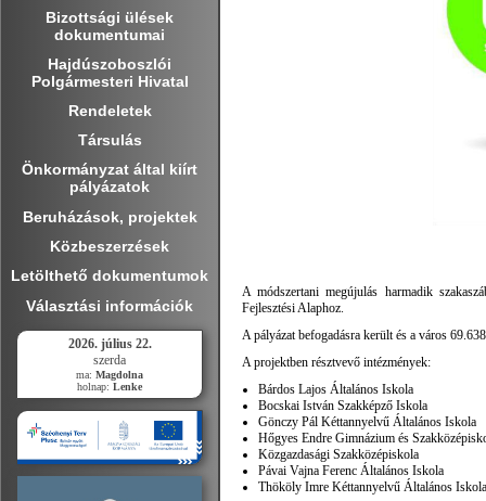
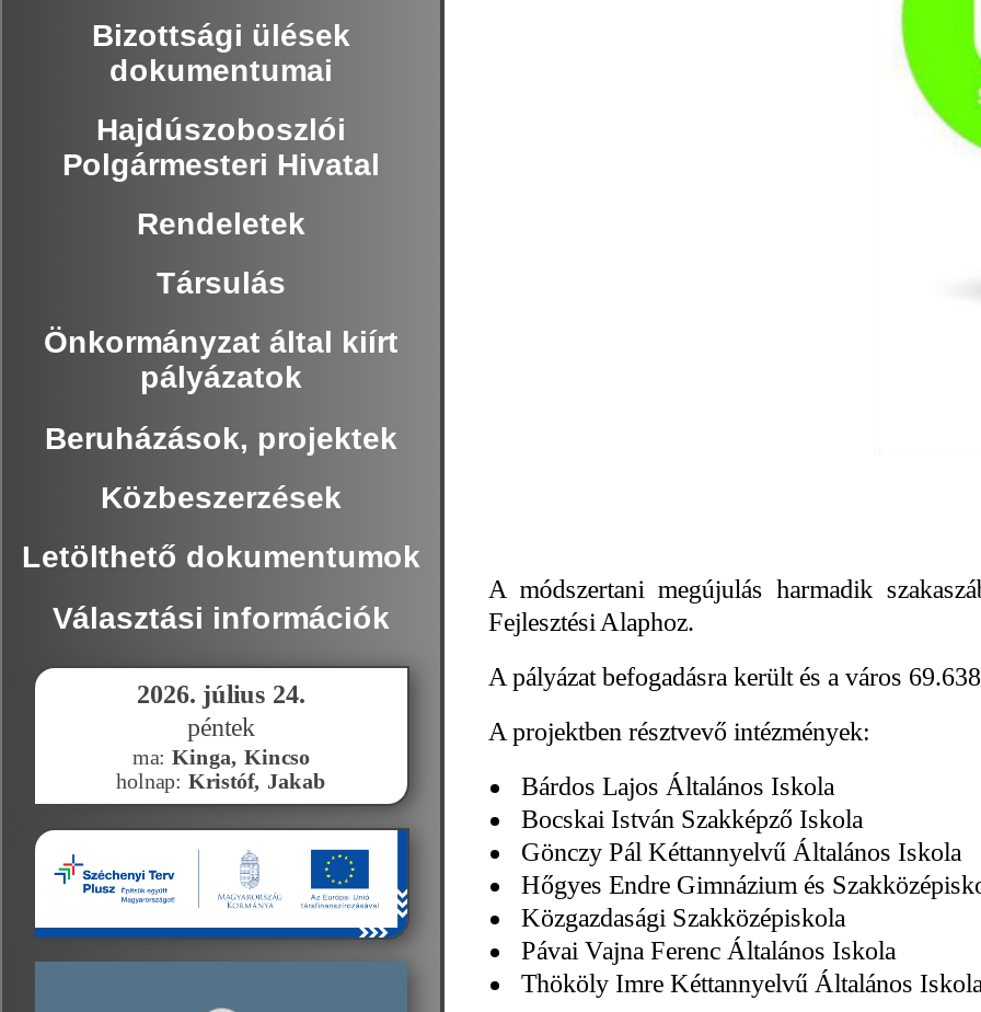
[68,336,151,393] 2026. július 22. | szerda | ma: Magdolna | holnap: Lenke -> [116,679,326,793] 2026. július 24. | péntek | ma: Kinga, Kincso | holnap: Kristóf, Jakab

